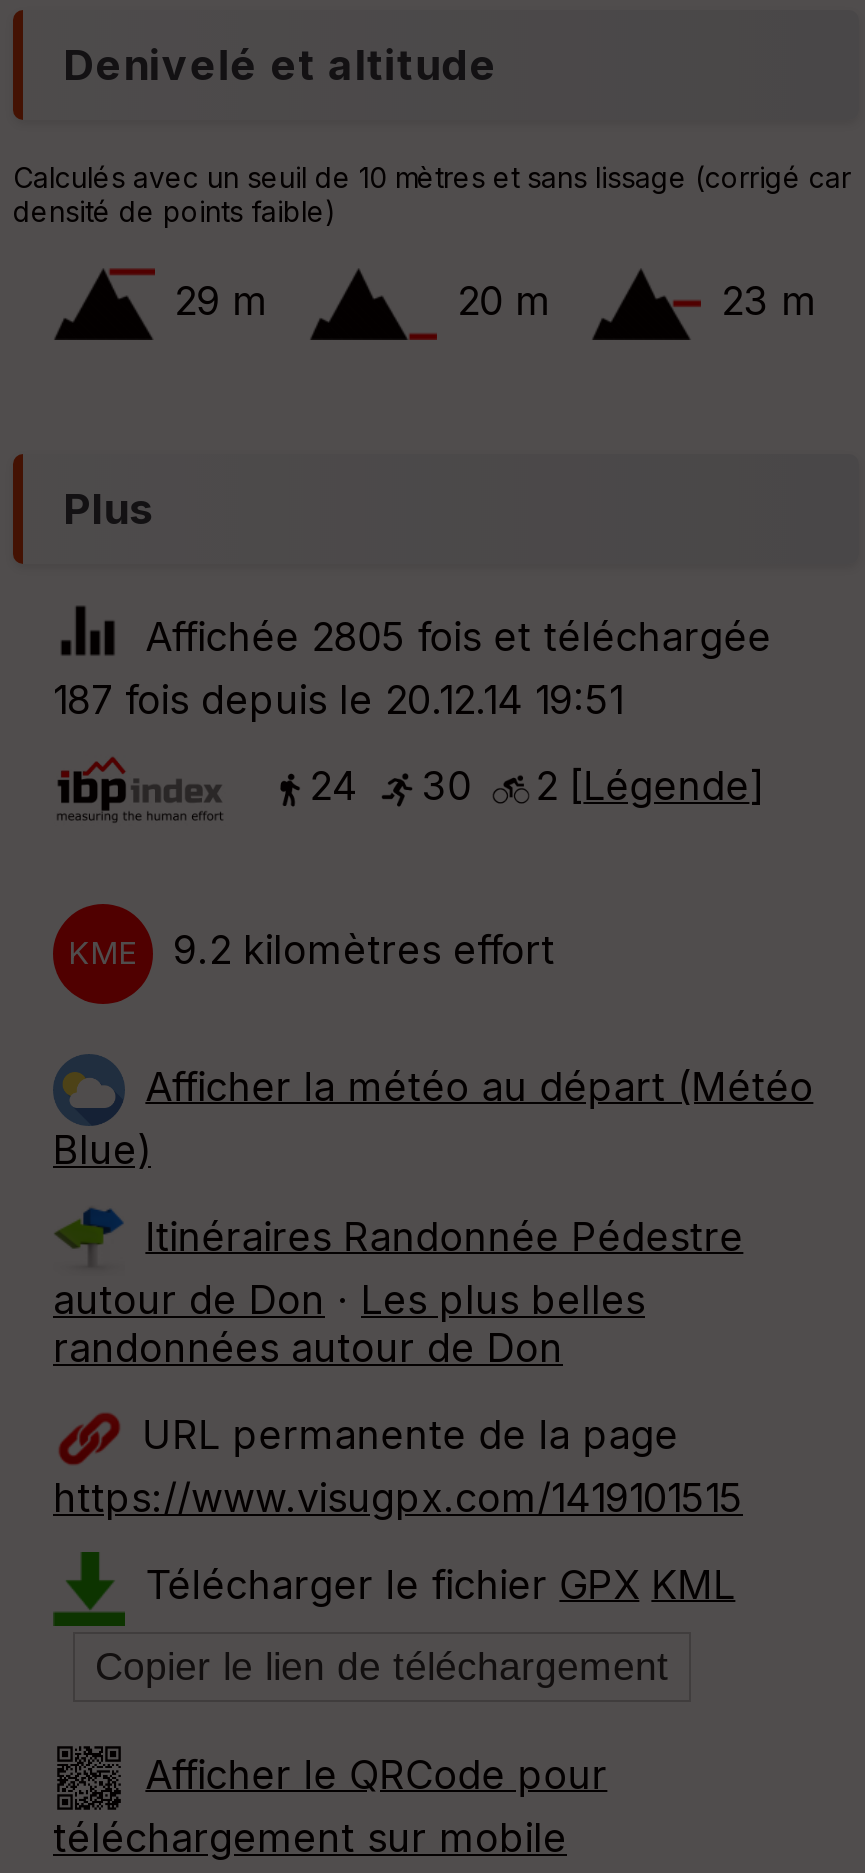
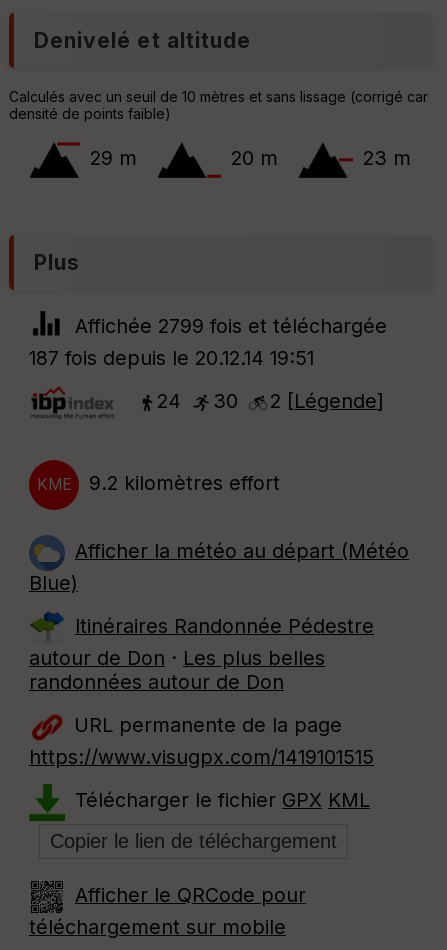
[145,612,771,660] Affichée 2805 fois et téléchargée -> [75,314,387,338] Affichée 2799 fois et téléchargée

